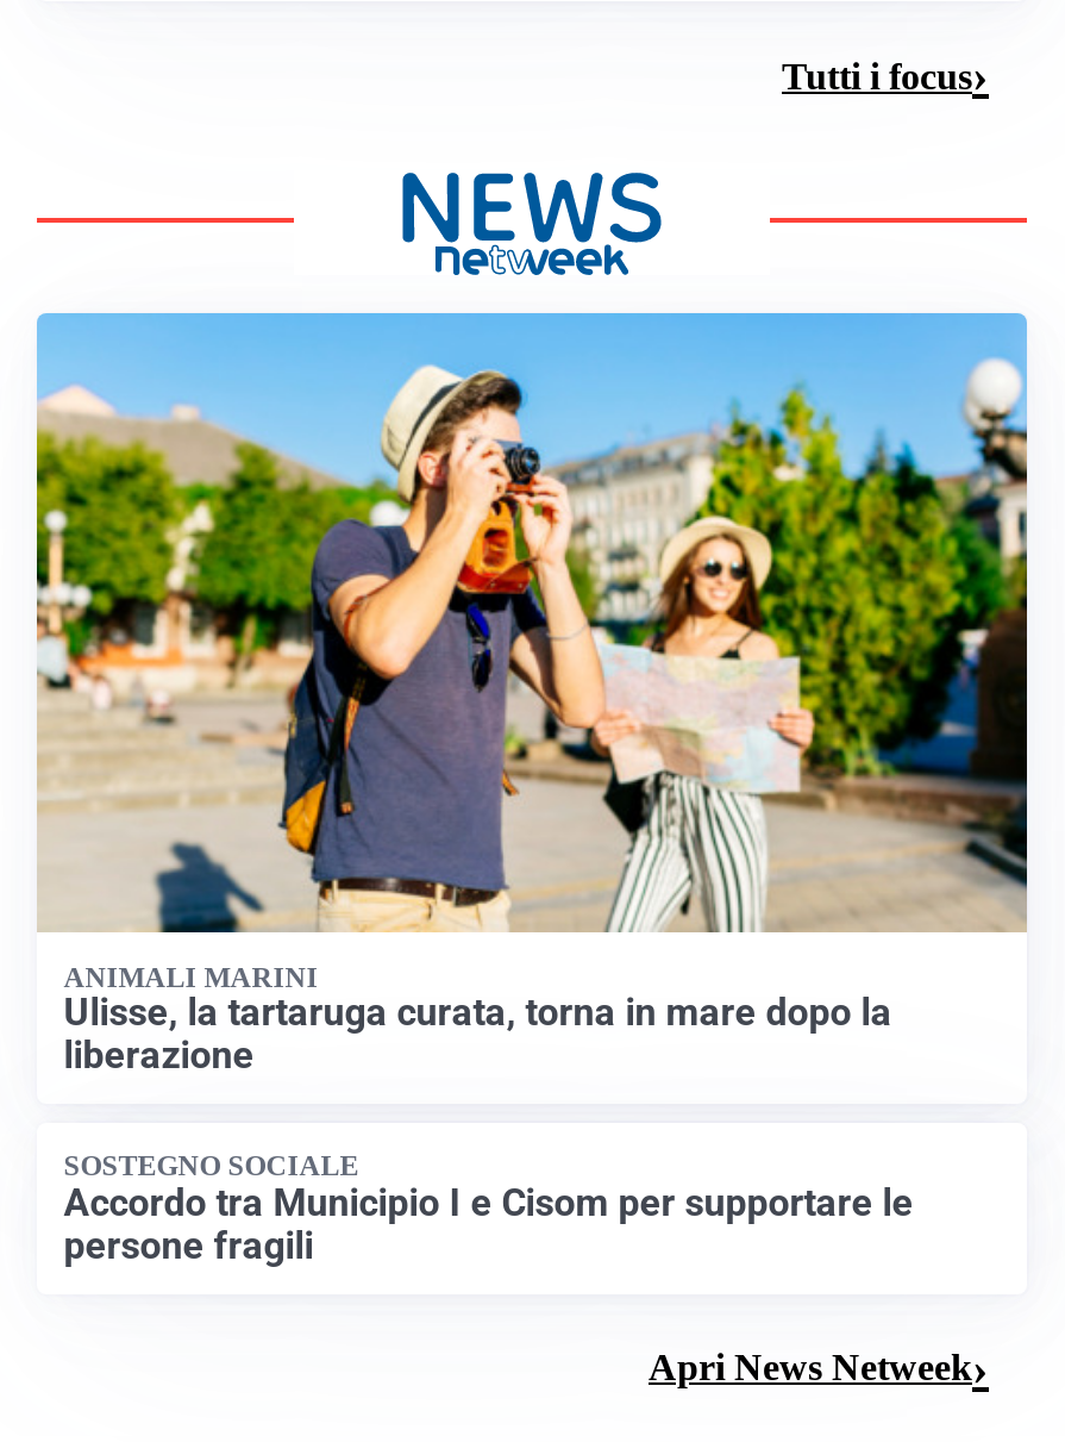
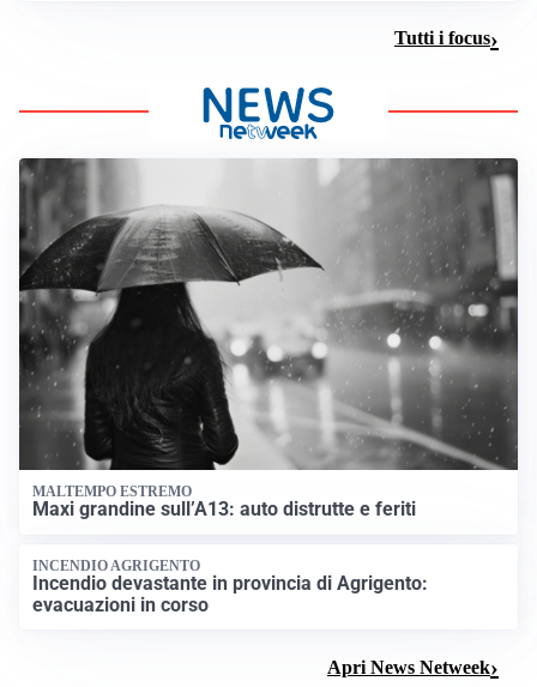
[35,312,1027,1077] [image] | ANIMALI MARINI | Ulisse, la tartaruga curata, torna in mare dopo la | liberazione -> [18,157,519,521] [image] | MALTEMPO ESTREMO | Maxi grandine sull’A13: auto distrutte e feriti
[64,1150,913,1267] SOSTEGNO SOCIALE | Accordo tra Municipio I e Cisom per supportare le | persone fragili -> [33,557,428,616] INCENDIO AGRIGENTO | Incendio devastante in provincia di Agrigento: | evacuazioni in corso

